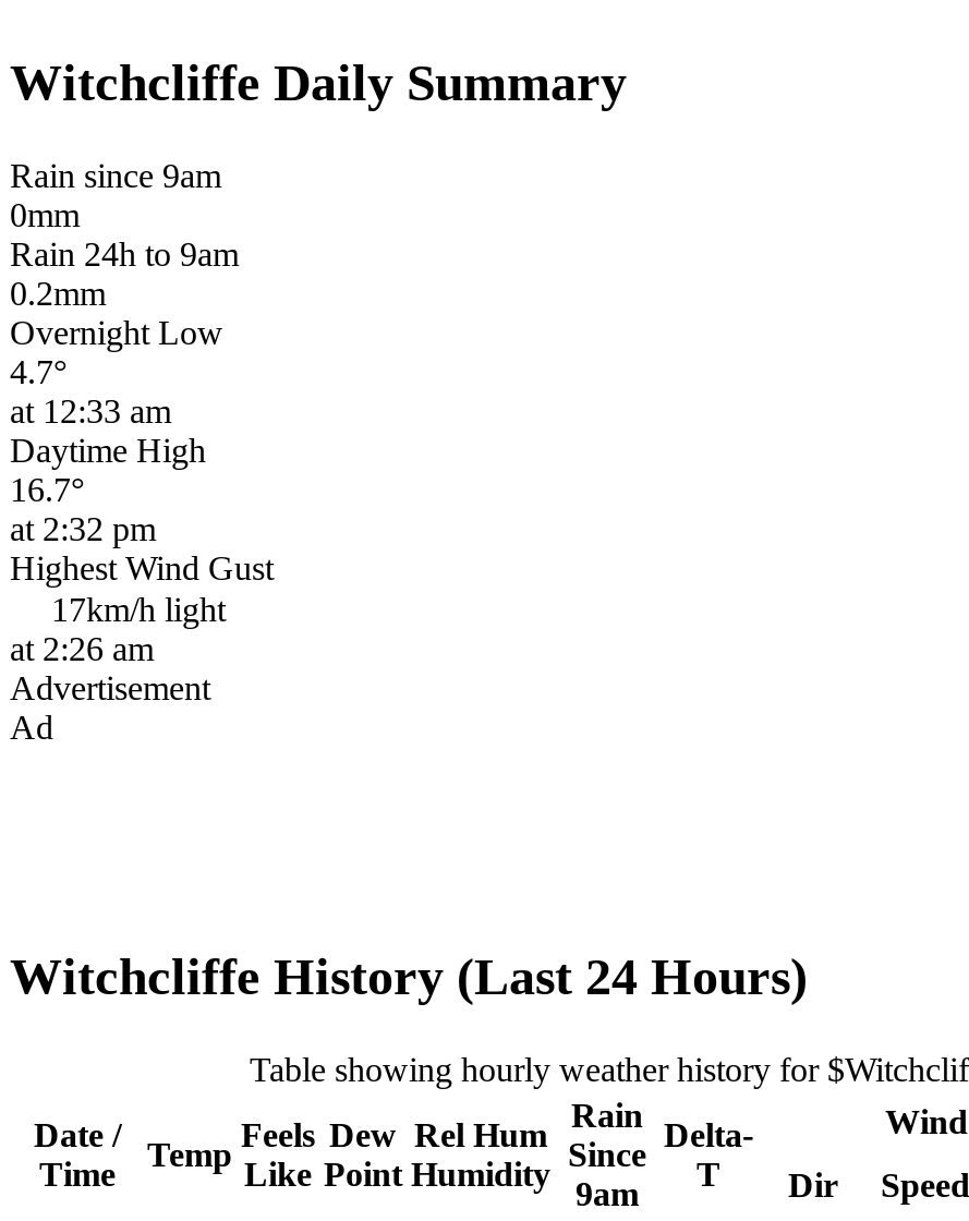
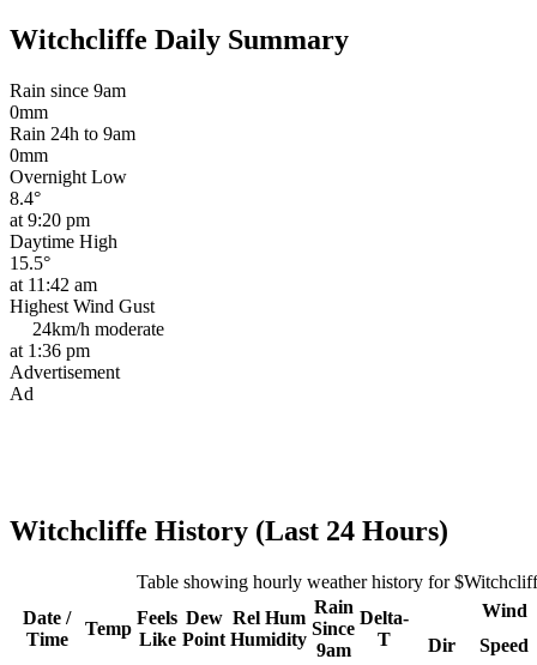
[10,275,106,312] 0.2mm -> [10,145,48,166] 0mm
[10,354,66,391] 4.7° -> [10,188,41,209] 8.4°
[10,393,171,430] at 12:33 am -> [10,210,90,230] at 9:20 pm
[10,472,84,509] 16.7° -> [10,253,50,274] 15.5°
[10,511,156,548] at 2:32 pm -> [10,275,97,295] at 11:42 am
[10,592,226,668] 17km/h light | at 2:26 am -> [10,319,164,361] 24km/h moderate | at 1:36 pm

